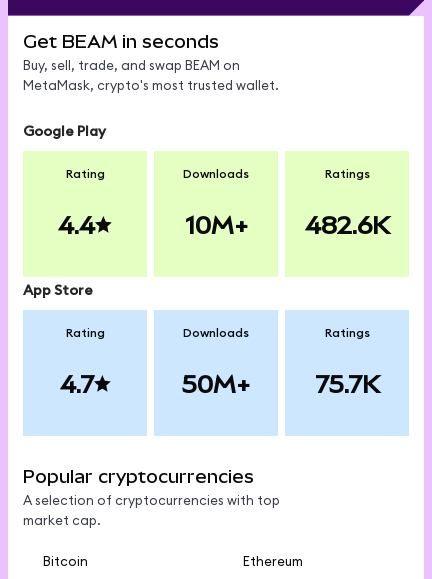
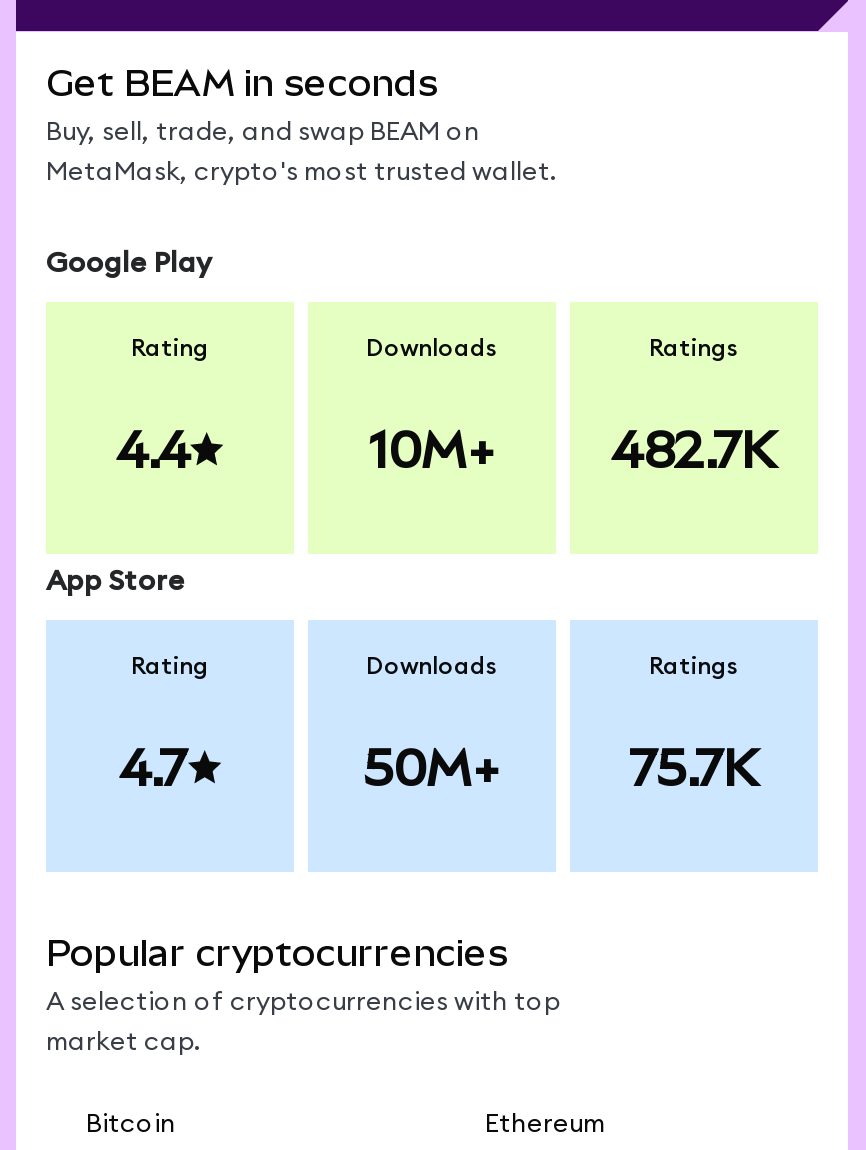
[304,210,389,238] 482.6K -> [611,421,777,477] 482.7K

